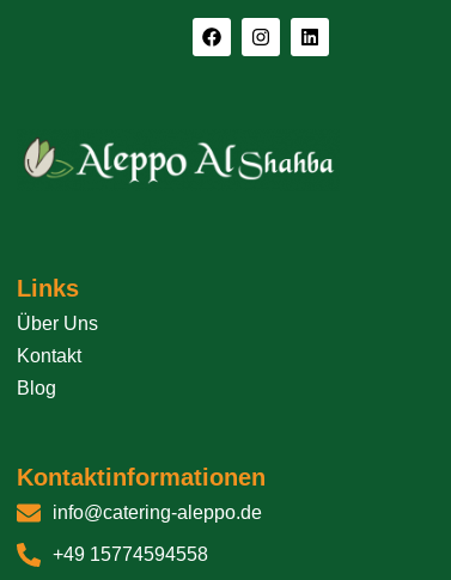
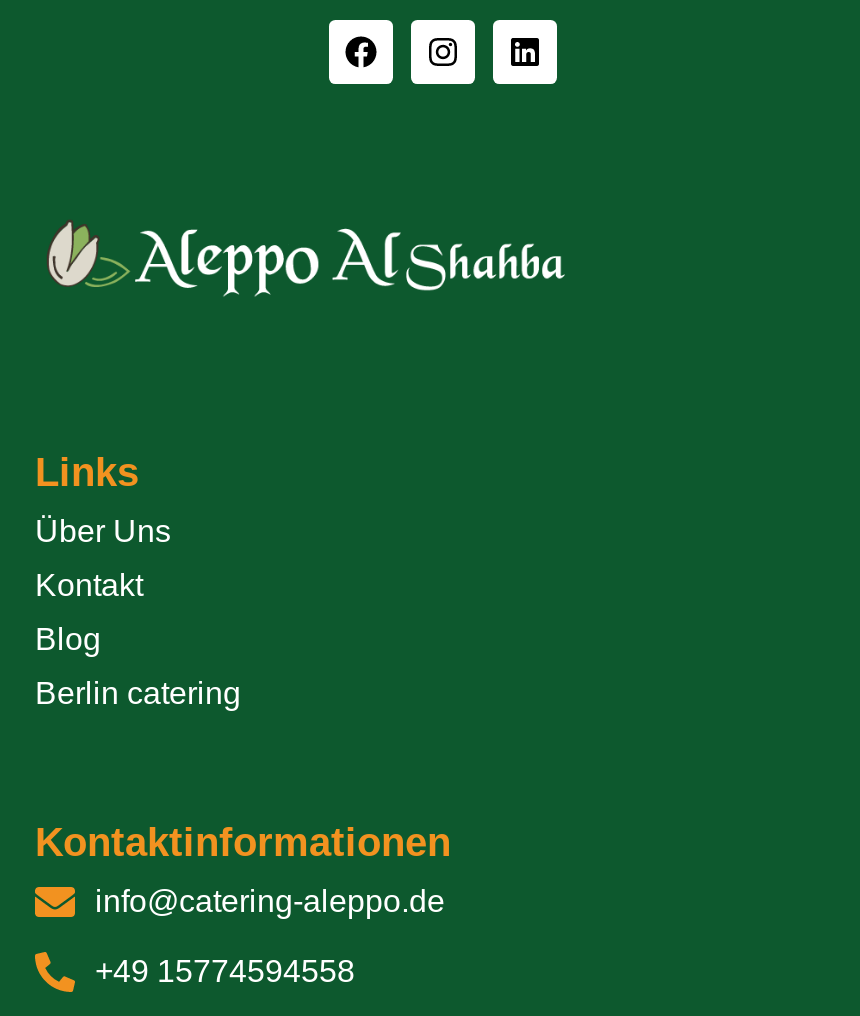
none -> [35,677,241,711] Berlin catering

